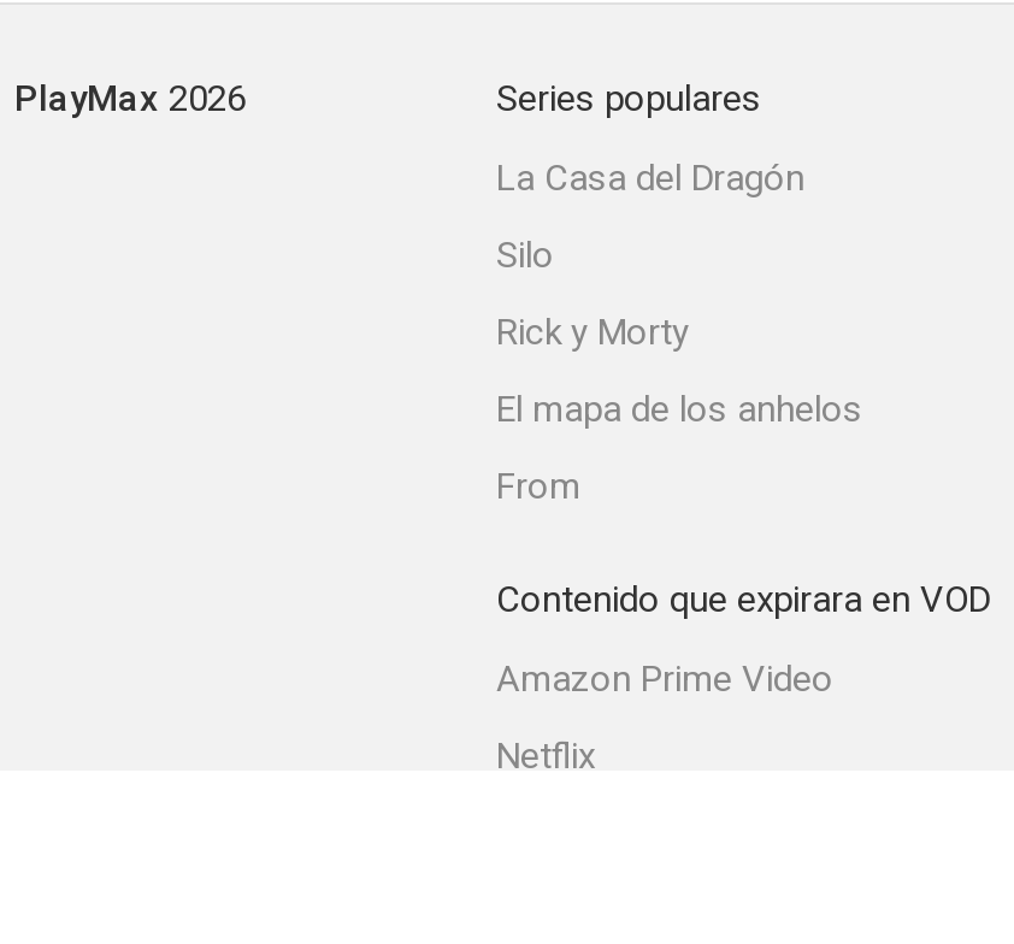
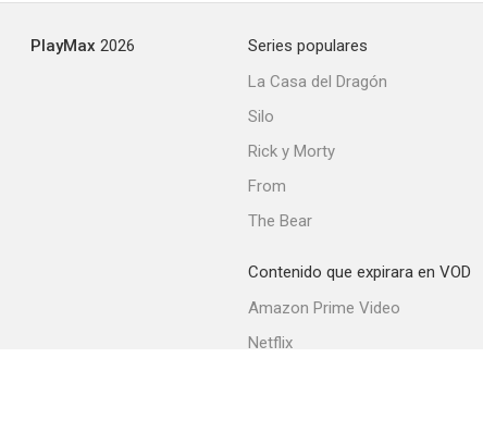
[496,388,862,431] El mapa de los anhelos -> none
moved [496,465,580,508] -> [248,176,286,196]: From
none -> [248,211,312,231] The Bear

